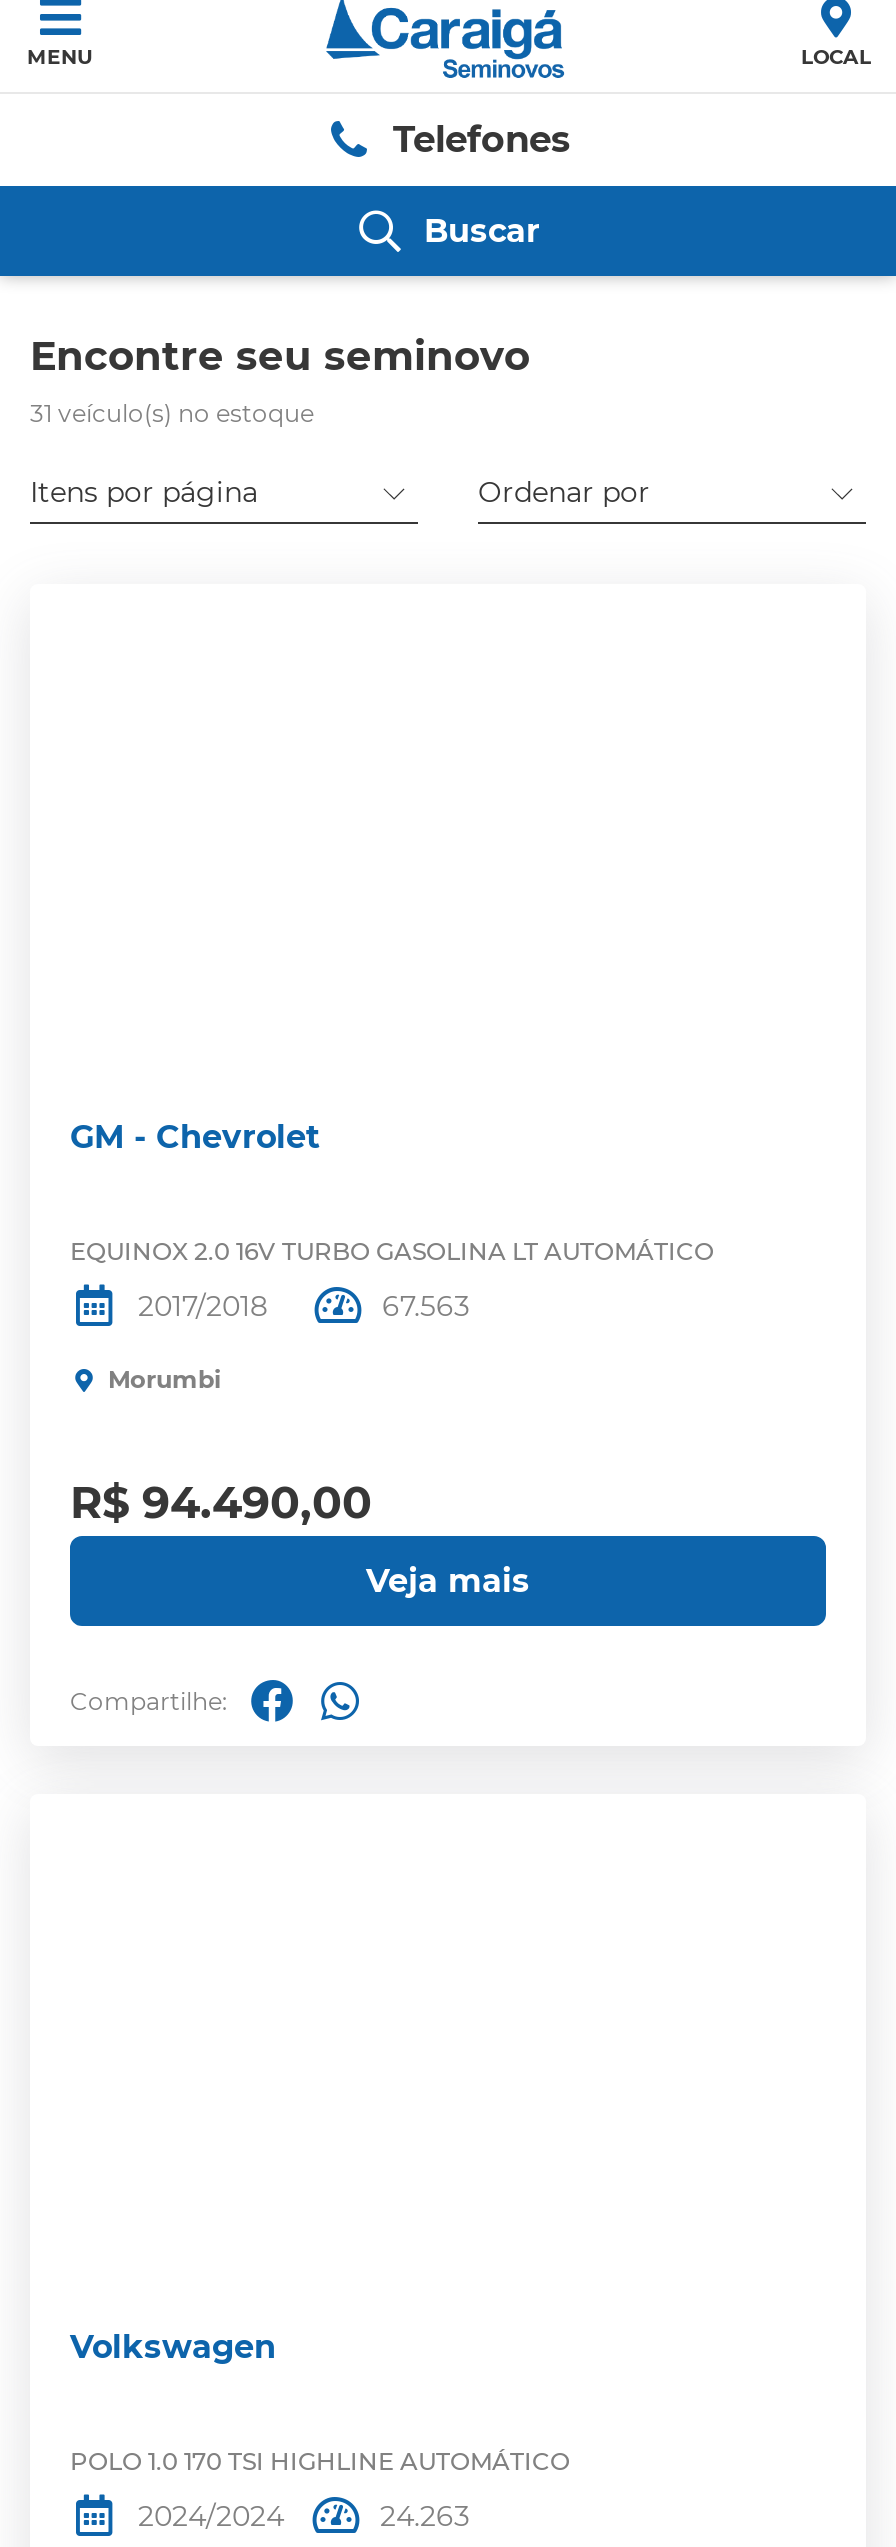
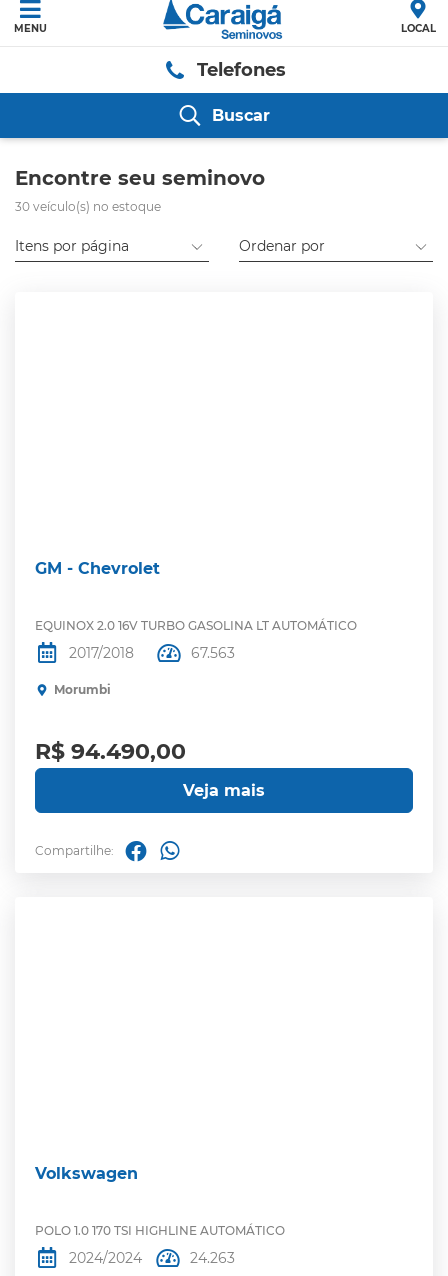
[30,398,314,428] 31 veículo(s) no estoque -> [15,199,161,214] 30 veículo(s) no estoque

